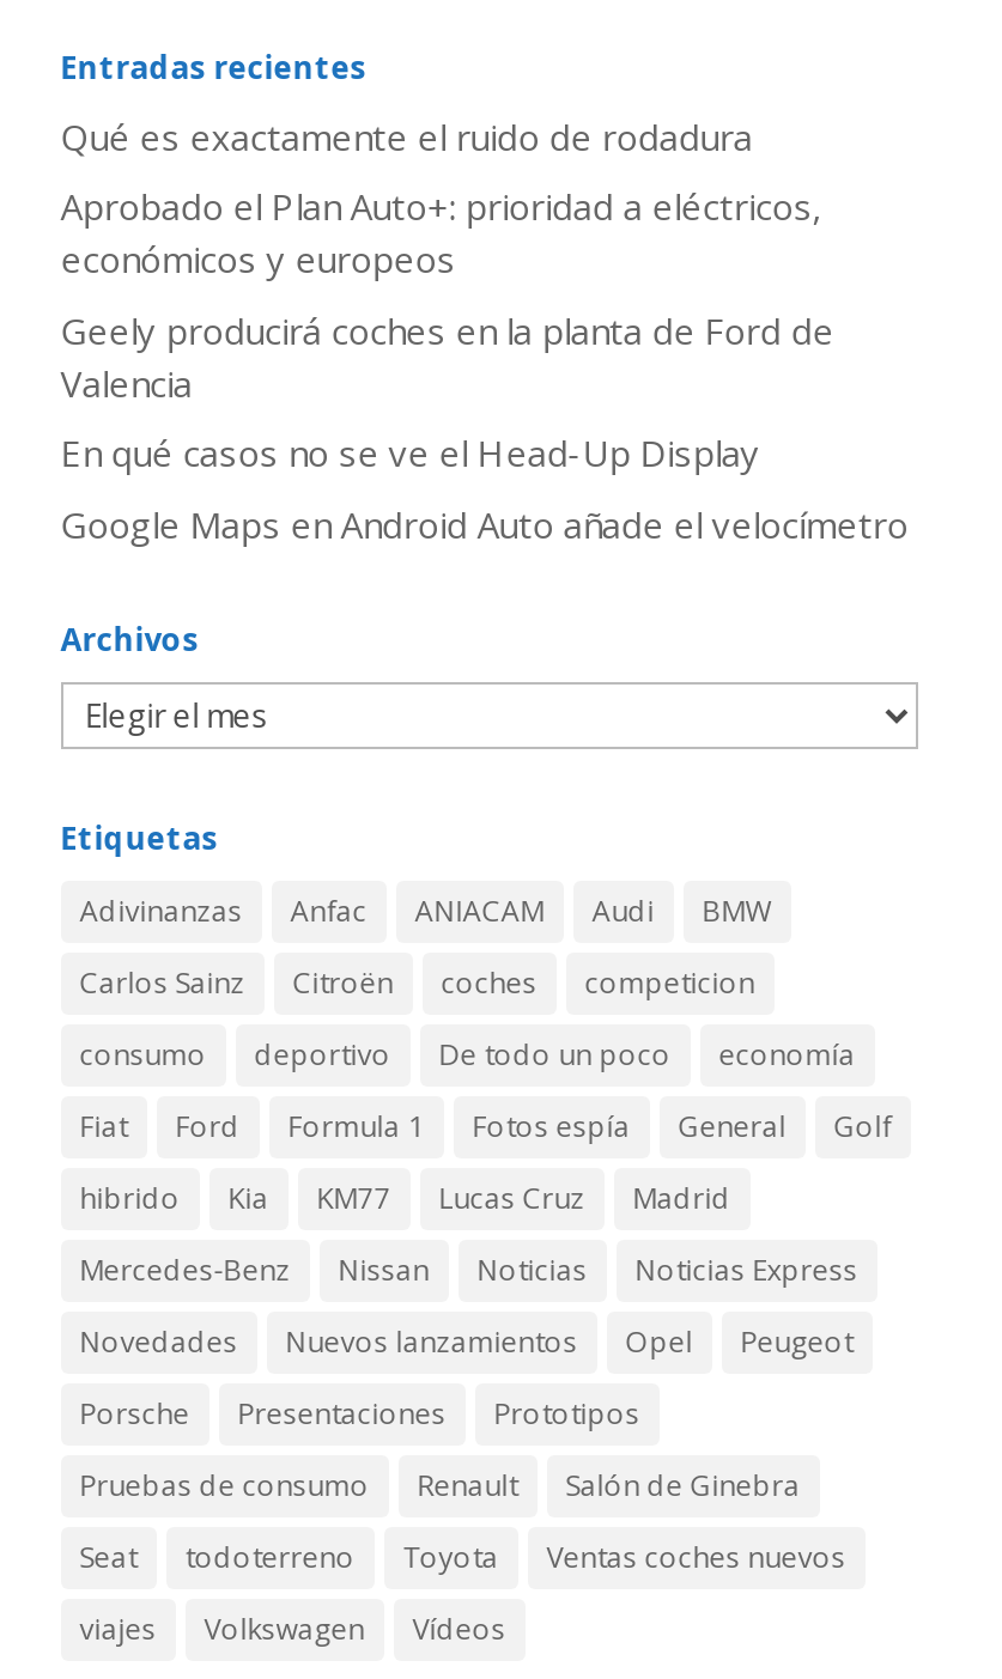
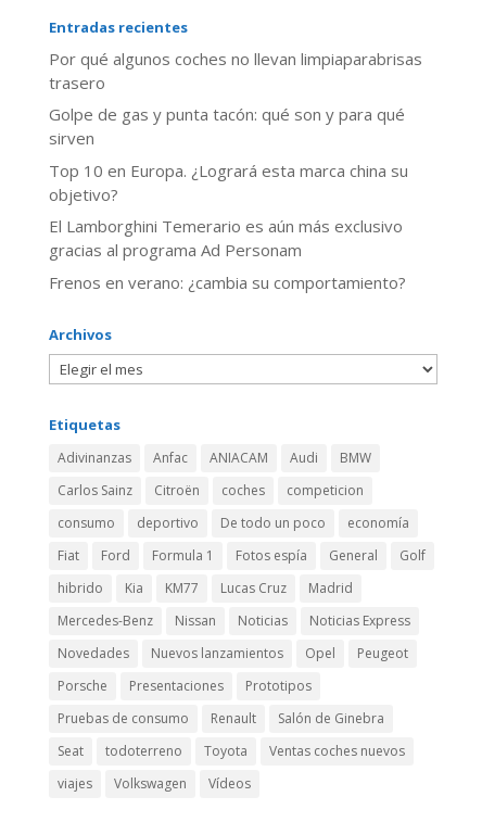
[61,112,753,160] Qué es exactamente el ruido de rodadura -> [49,48,422,93] Por qué algunos coches no llevan limpiaparabrisas | trasero
[61,183,822,283] Aprobado el Plan Auto+: prioridad a eléctricos, | económicos y europeos -> [49,104,405,149] Golpe de gas y punta tacón: qué son y para qué | sirven
[61,306,834,407] Geely producirá coches en la planta de Ford de | Valencia -> [49,160,408,205] Top 10 en Europa. ¿Logrará esta marca china su | objetivo?
[61,429,760,477] En qué casos no se ve el Head-Up Display -> [49,215,403,261] El Lamborghini Temerario es aún más exclusivo | gracias al programa Ad Personam
[61,500,908,548] Google Maps en Android Auto añade el velocímetro -> [49,271,410,293] Frenos en verano: ¿cambia su comportamiento?

